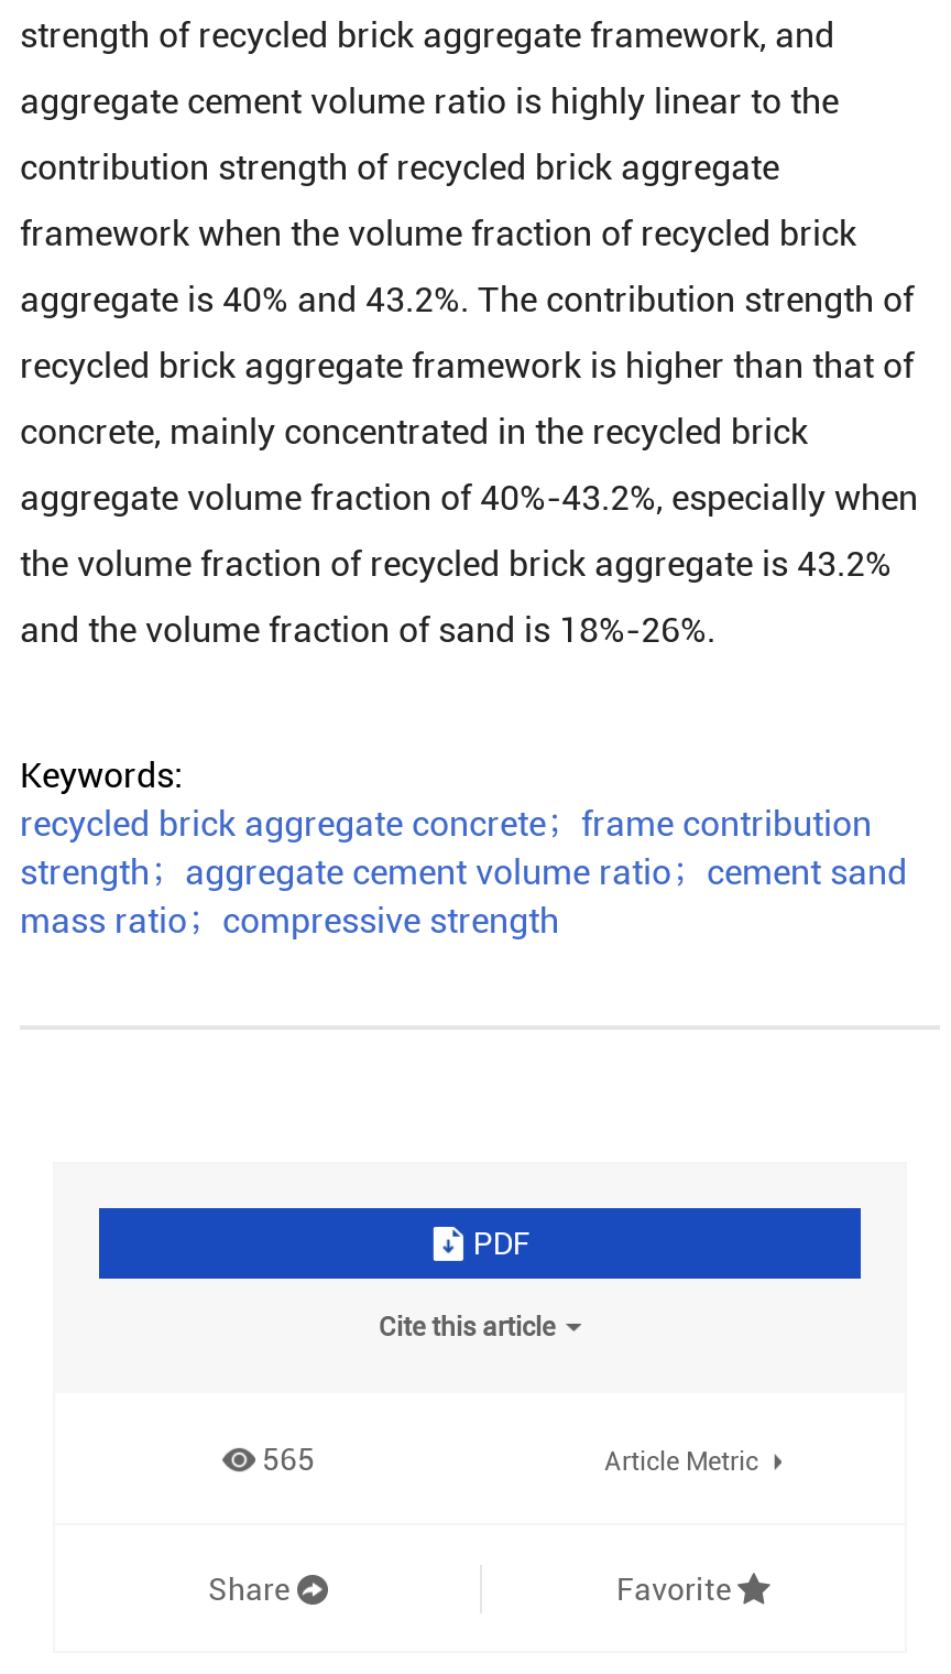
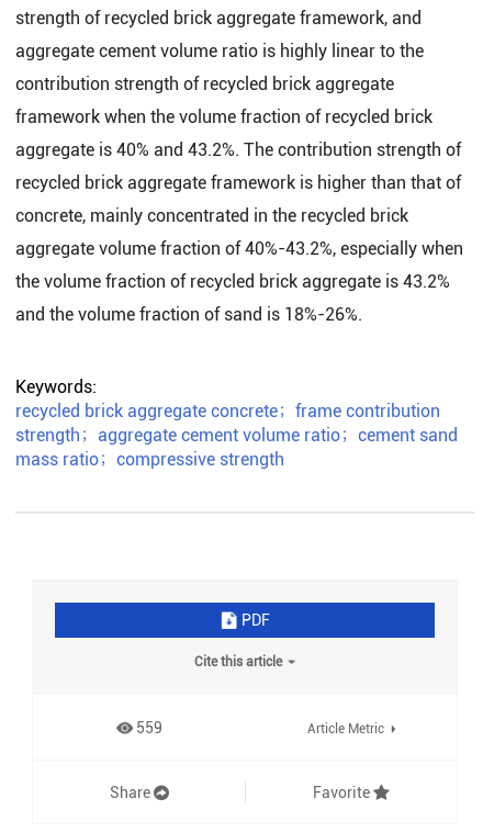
[262,1442,315,1477] 565 -> [136,719,162,737] 559

